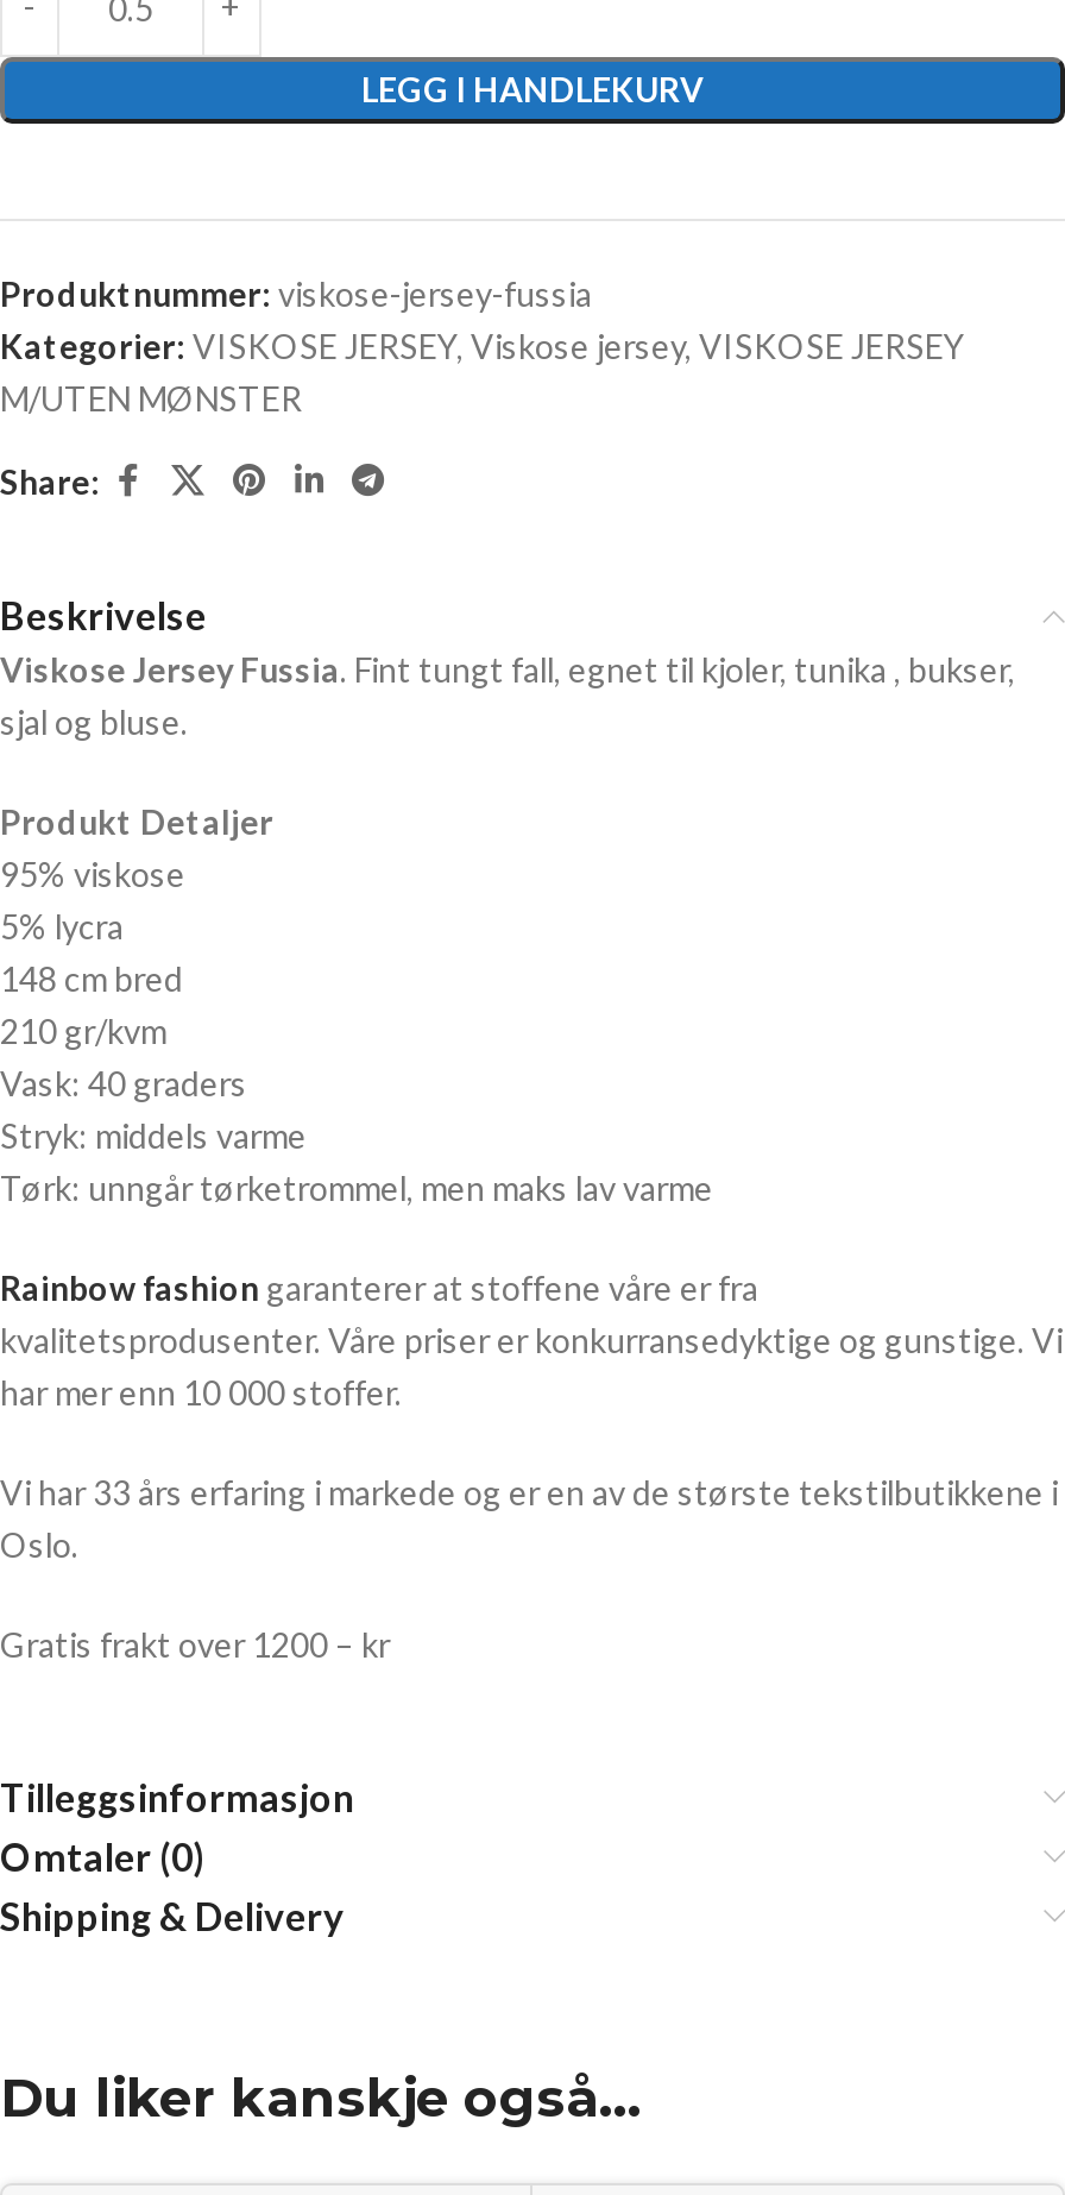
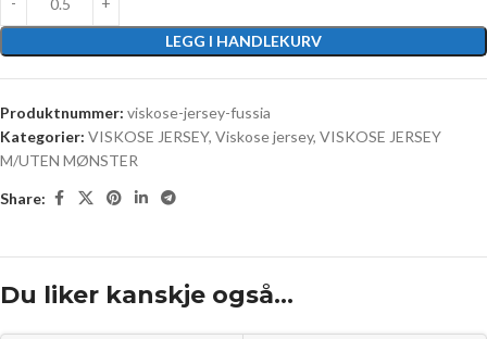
[0,593,1063,1939] Beskrivelse | Viskose Jersey Fussia. Fint tungt fall, egnet til kjoler, tunika , bukser, | sjal og bluse. | Produkt Detaljer | 95% viskose | 5% lycra | 148 cm bred | 210 gr/kvm | Vask: 40 graders | Stryk: middels varme | Tørk: unngår tørketrommel, men maks lav varme | Rainbow fashion garanterer at stoffene våre er fra | kvalitetsprodusenter. Våre priser er konkurransedyktige og gunstige. Vi | har mer enn 10 000 stoffer. | Vi har 33 års erfaring i markede og er en av de største tekstilbutikkene i | Oslo. | Gratis frakt over 1200 – kr | Tilleggsinformasjon | Omtaler (0) | Shipping & Delivery -> none

